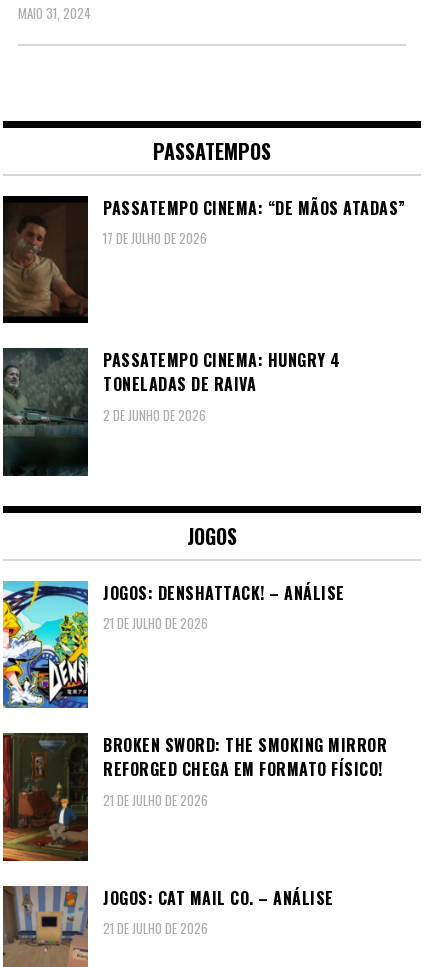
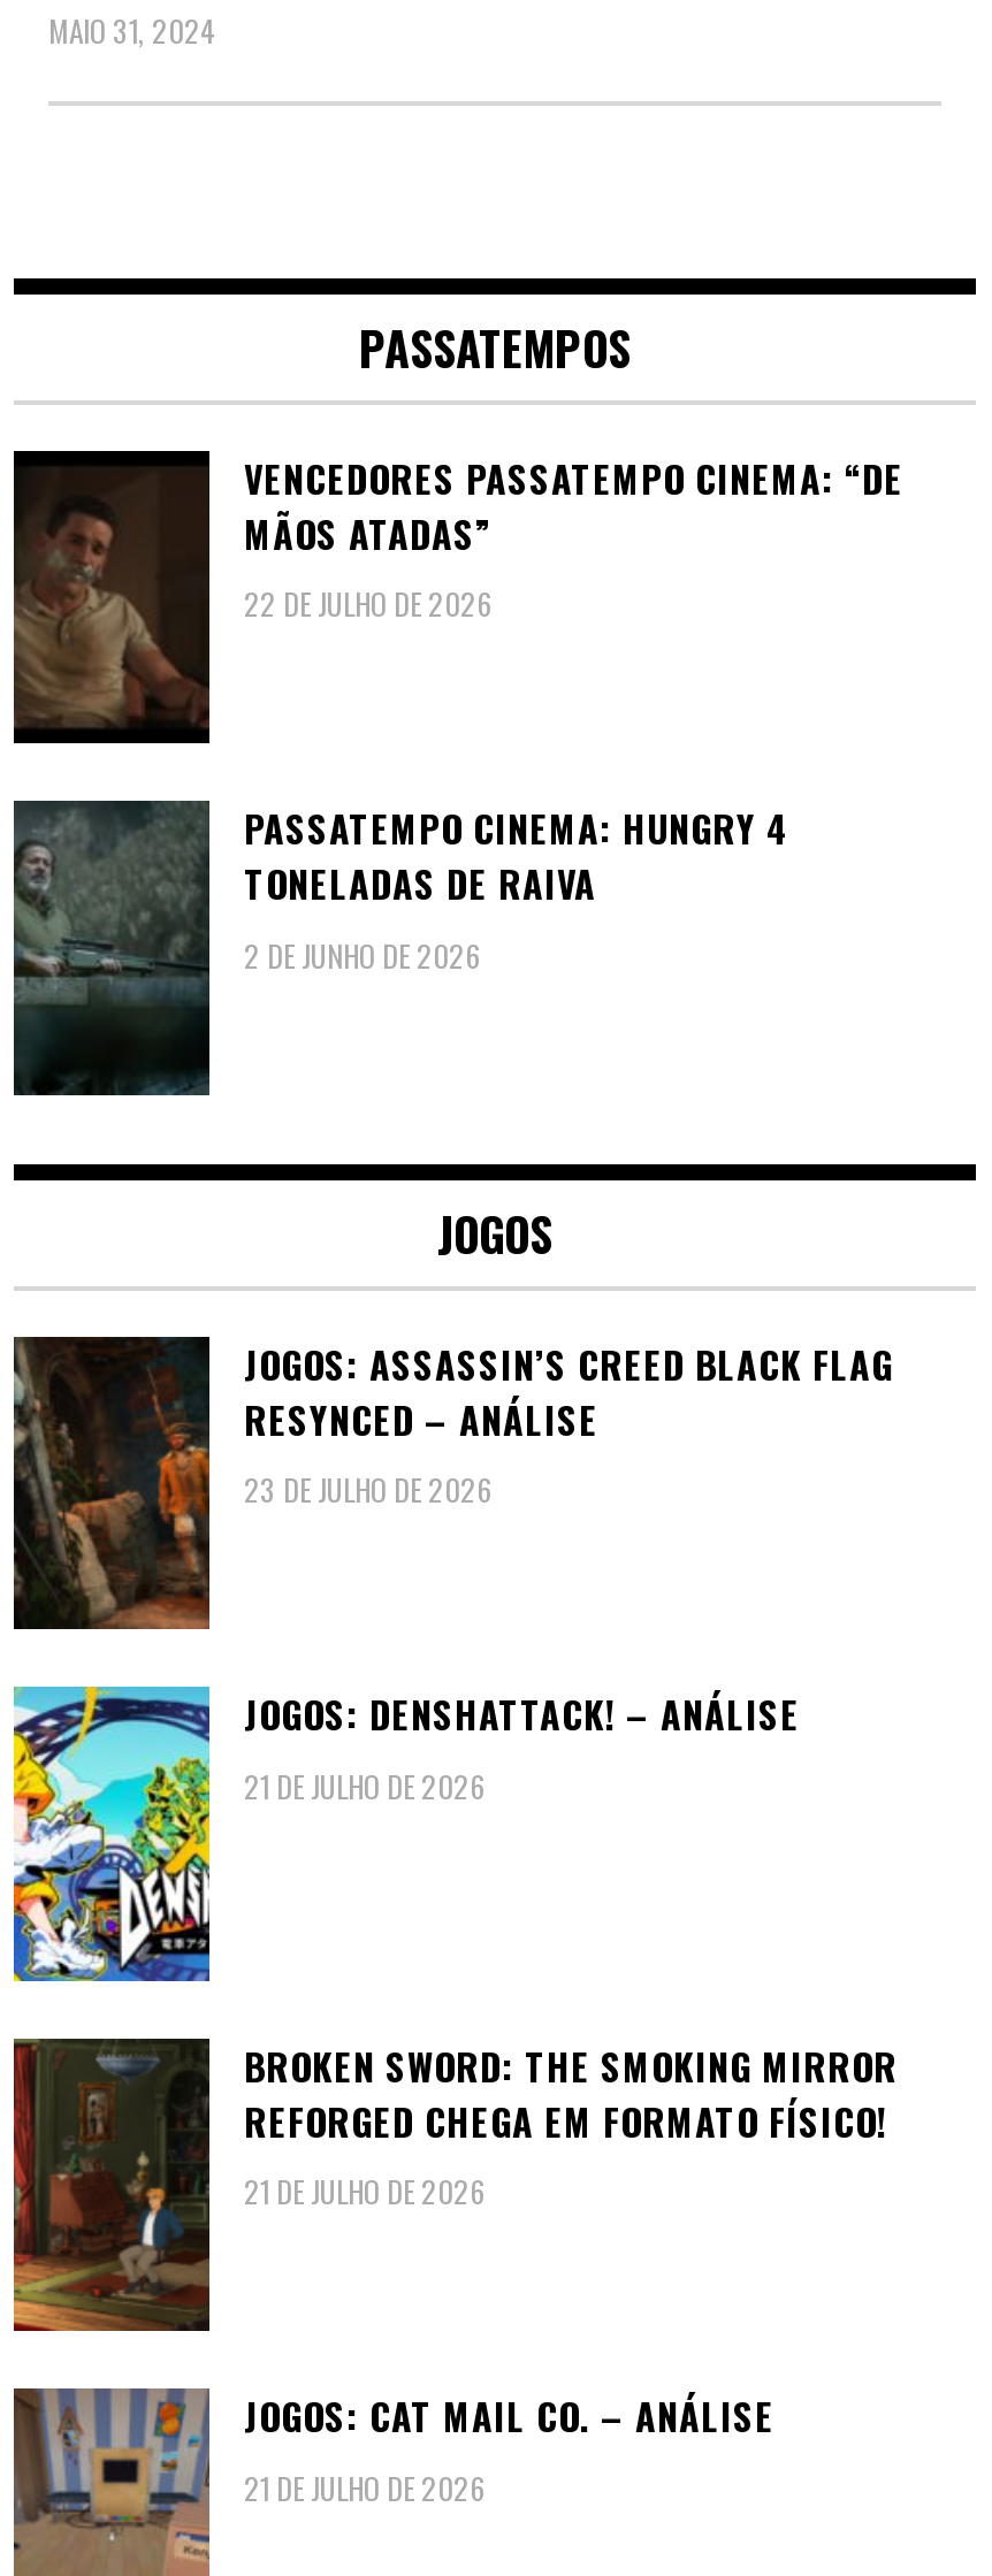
[103,196,405,248] PASSATEMPO CINEMA: “DE MÃOS ATADAS” | 17 DE JULHO DE 2026 -> [244,451,903,627] VENCEDORES PASSATEMPO CINEMA: “DE | MÃOS ATADAS” | 22 DE JULHO DE 2026
none -> [12,1335,893,1631] [image] | JOGOS: ASSASSIN’S CREED BLACK FLAG | RESYNCED – ANÁLISE | 23 DE JULHO DE 2026

